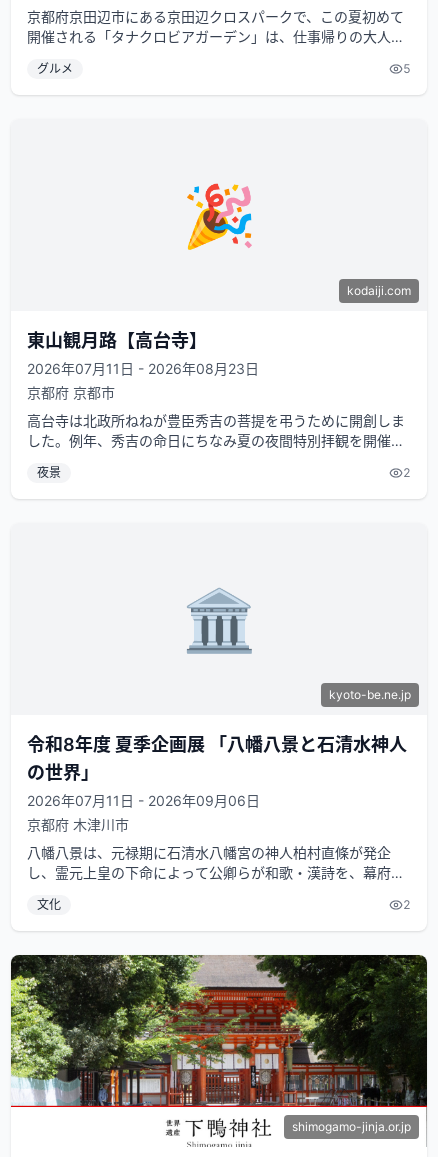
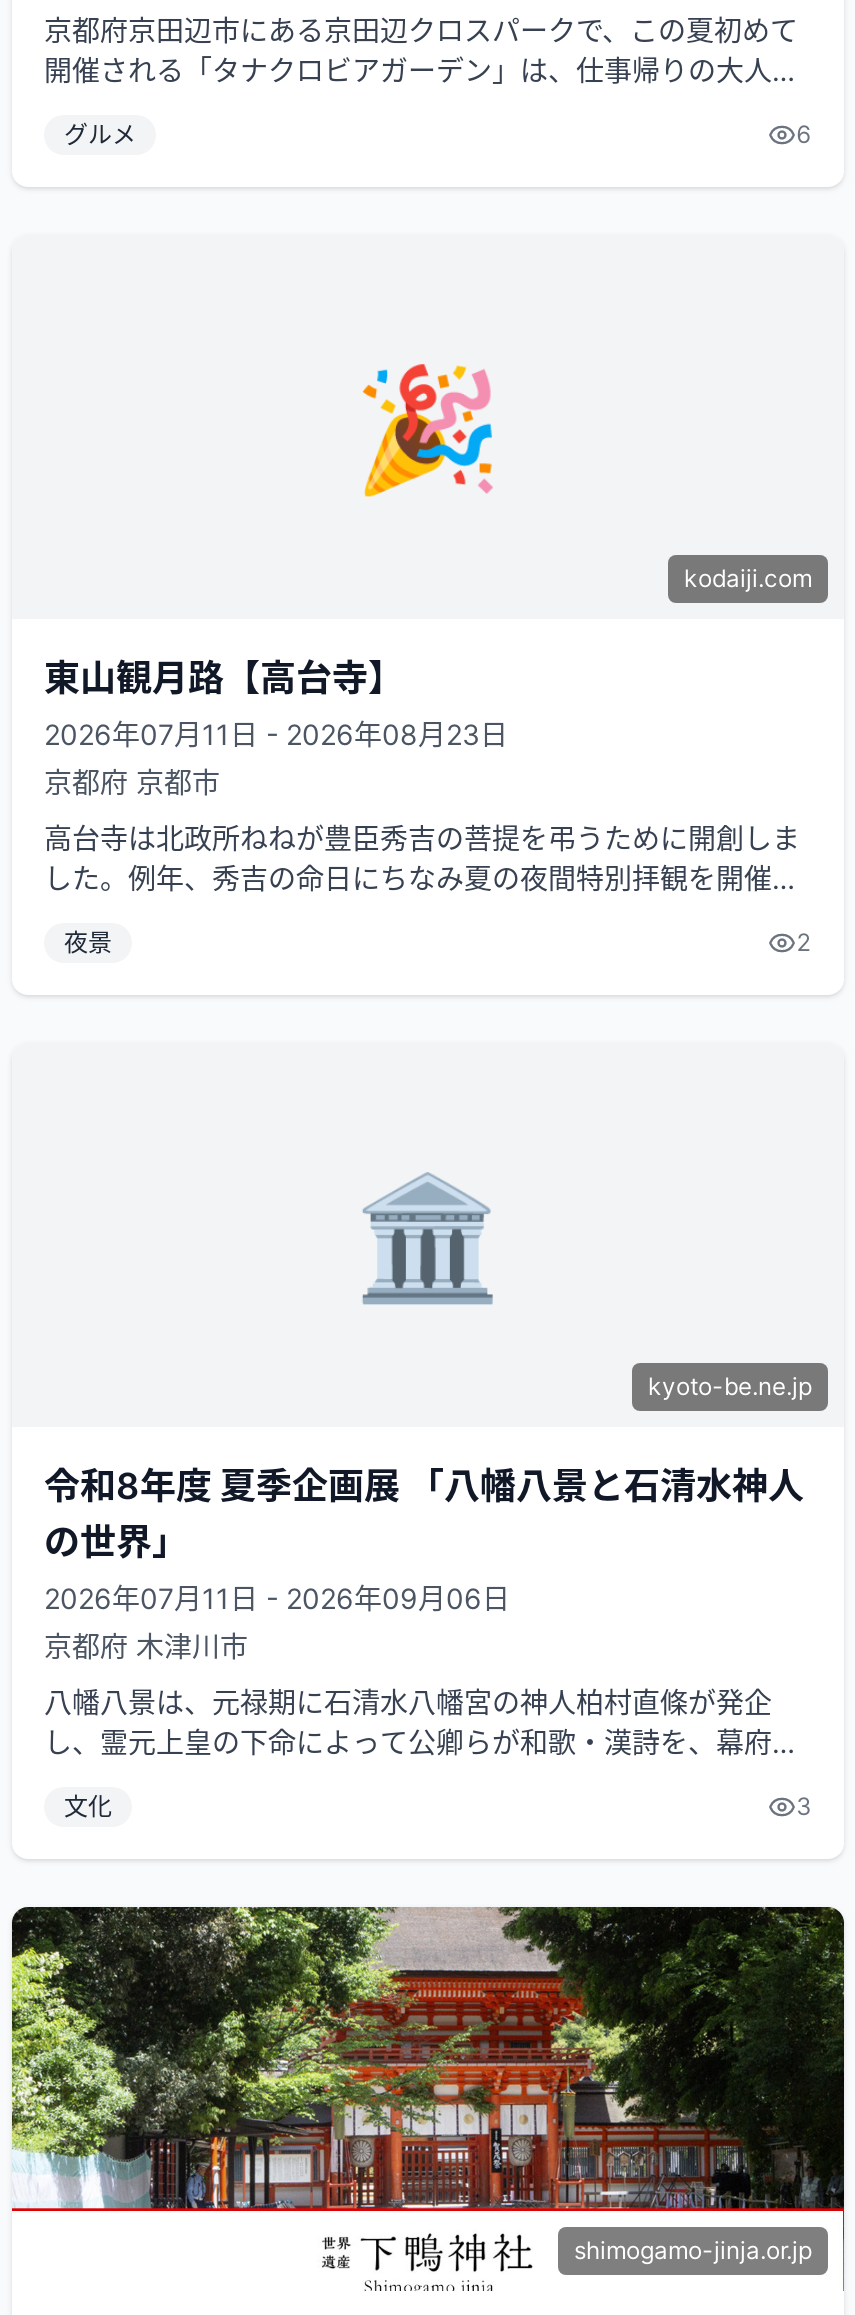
[403,61,411,76] 5 -> [796,119,812,149] 6
[403,897,411,912] 2 -> [796,1791,812,1821] 3

